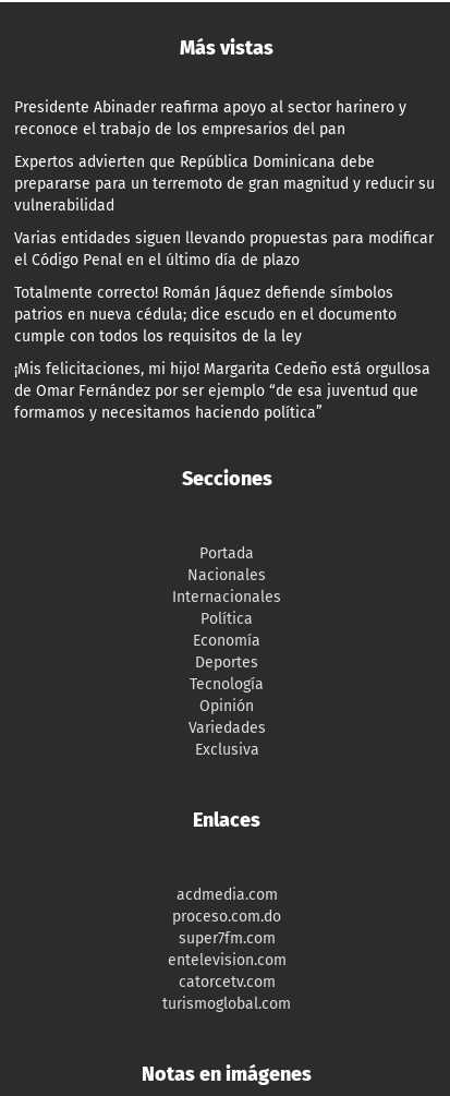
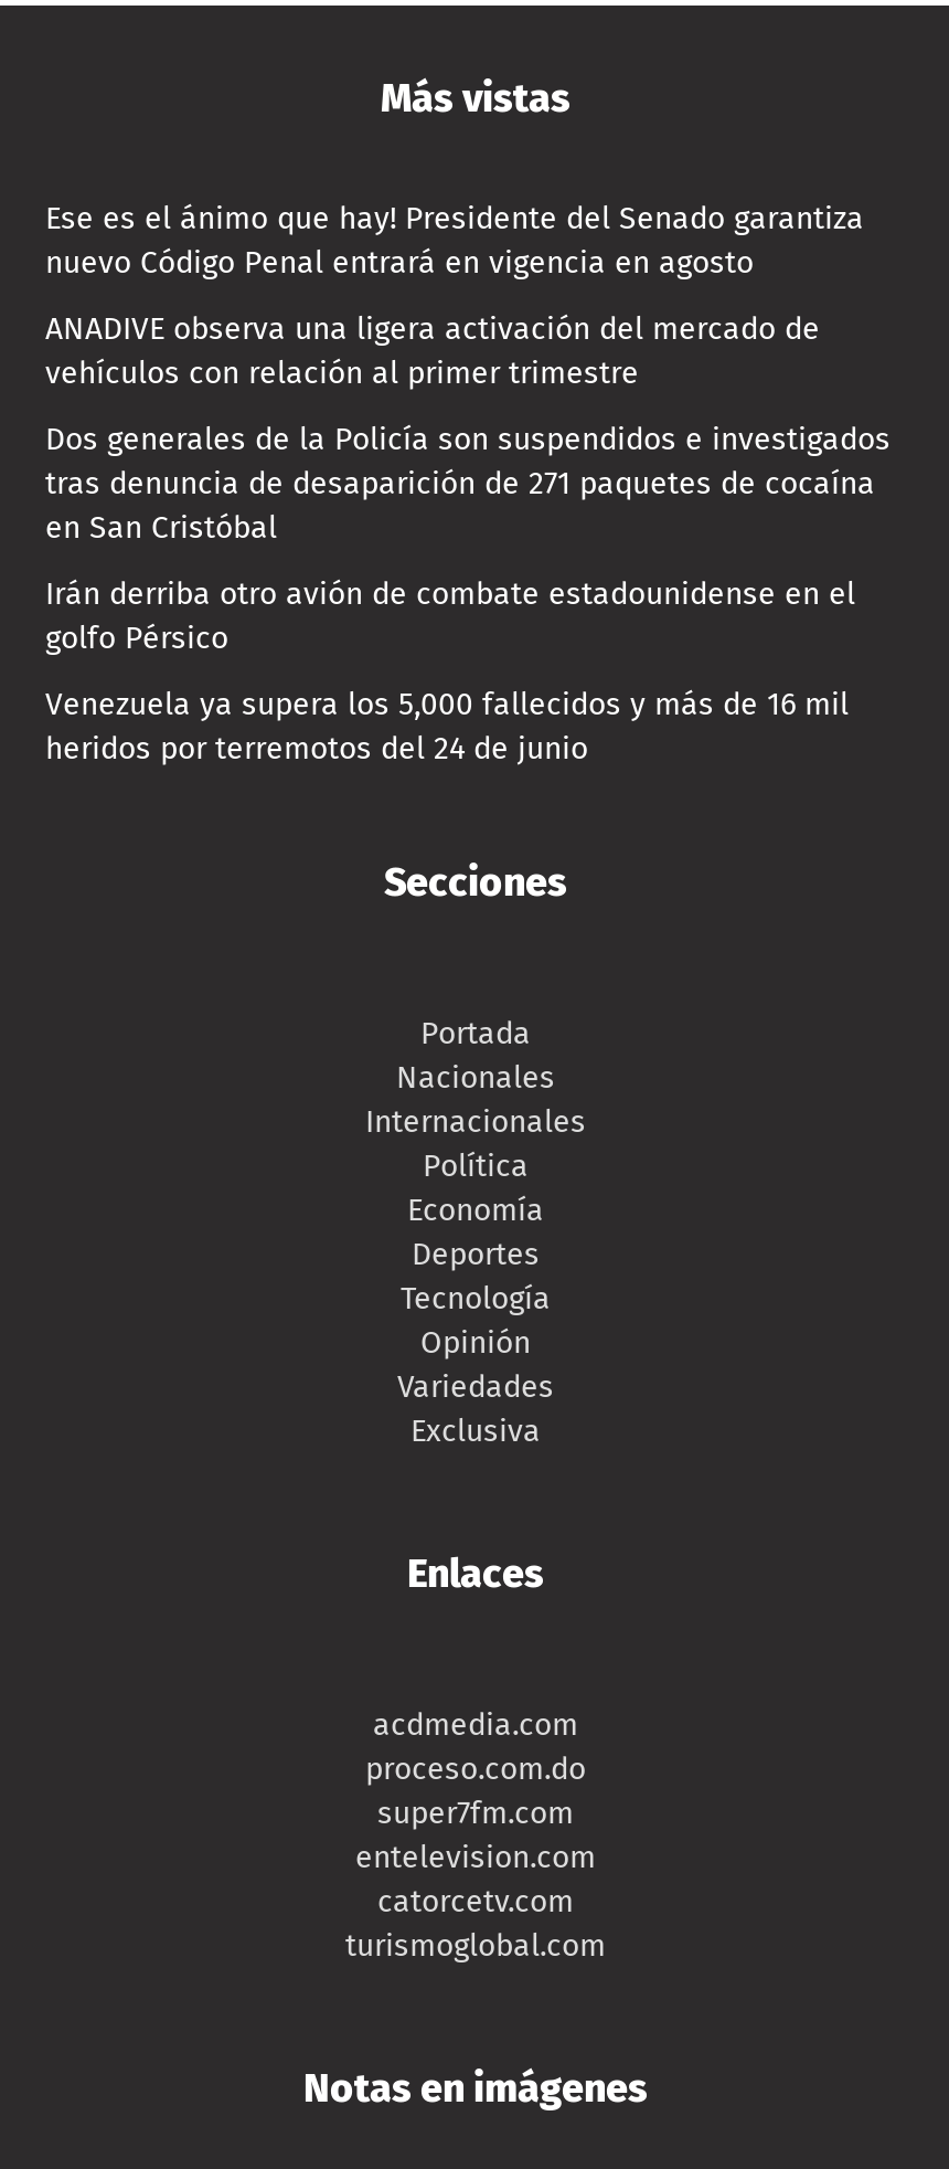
[14,98,406,138] Presidente Abinader reafirma apoyo al sector harinero y | reconoce el trabajo de los empresarios del pan -> [45,199,864,281] Ese es el ánimo que hay! Presidente del Senado garantiza | nuevo Código Penal entrará en vigencia en agosto
[14,152,435,214] Expertos advierten que República Dominicana debe | prepararse para un terremoto de gran magnitud y reducir su | vulnerabilidad -> [45,309,820,391] ANADIVE observa una ligera activación del mercado de | vehículos con relación al primer trimestre
[14,229,434,269] Varias entidades siguen llevando propuestas para modificar | el Código Penal en el último día de plazo -> [45,420,891,546] Dos generales de la Policía son suspendidos e investigados | tras denuncia de desaparición de 271 paquetes de cocaína | en San Cristóbal
[14,283,397,345] Totalmente correcto! Román Jáquez defiende símbolos | patrios en nueva cédula; dice escudo en el documento | cumple con todos los requisitos de la ley -> [45,574,855,656] Irán derriba otro avión de combate estadounidense en el | golfo Pérsico
[14,359,430,422] ¡Mis felicitaciones, mi hijo! Margarita Cedeño está orgullosa | de Omar Fernández por ser ejemplo “de esa juventud que | formamos y necesitamos haciendo política” -> [45,685,849,767] Venezuela ya supera los 5,000 fallecidos y más de 16 mil | heridos por terremotos del 24 de junio

